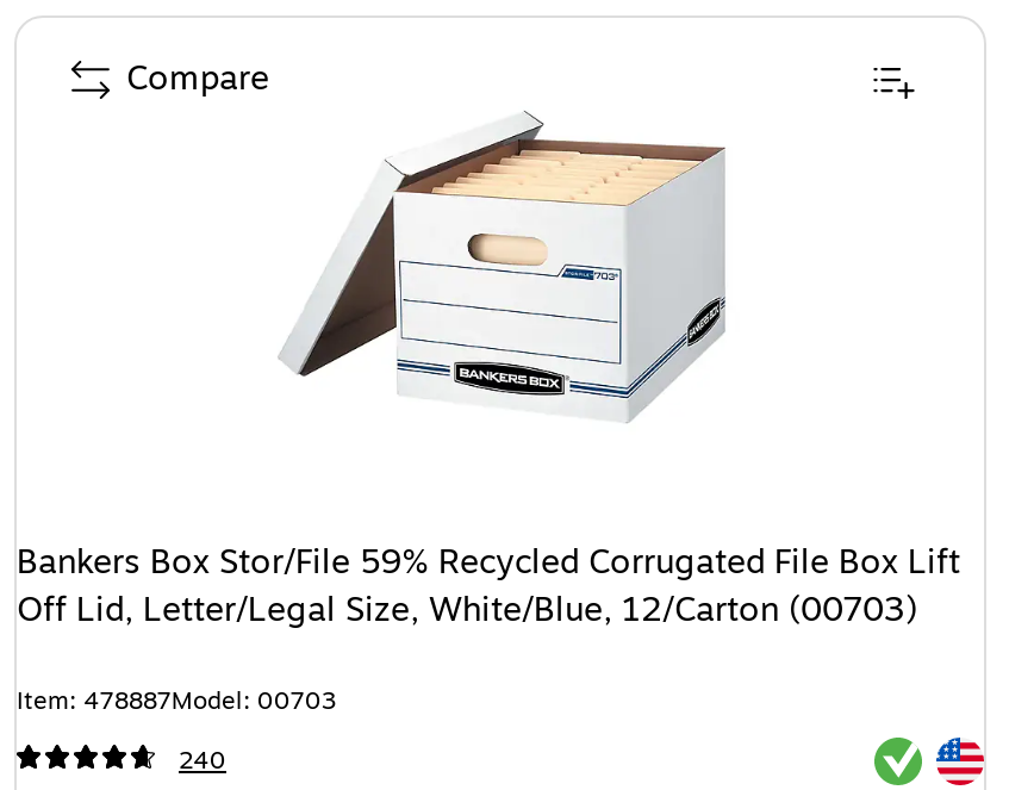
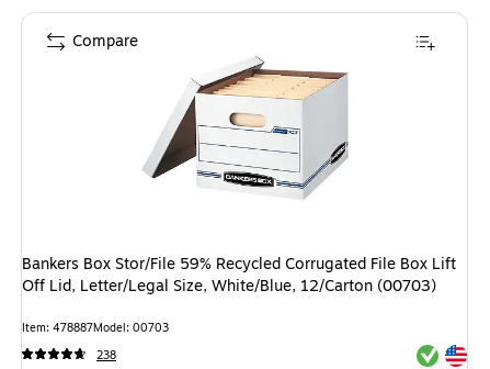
[179,742,226,777] 240 -> [96,347,116,363] 238

